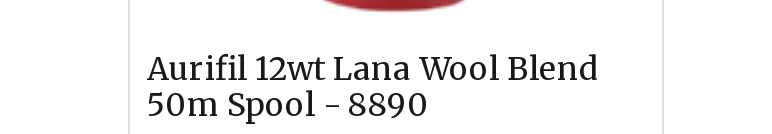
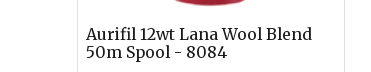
[147,86,429,124] 50m Spool - 8890 -> [86,43,227,62] 50m Spool - 8084

